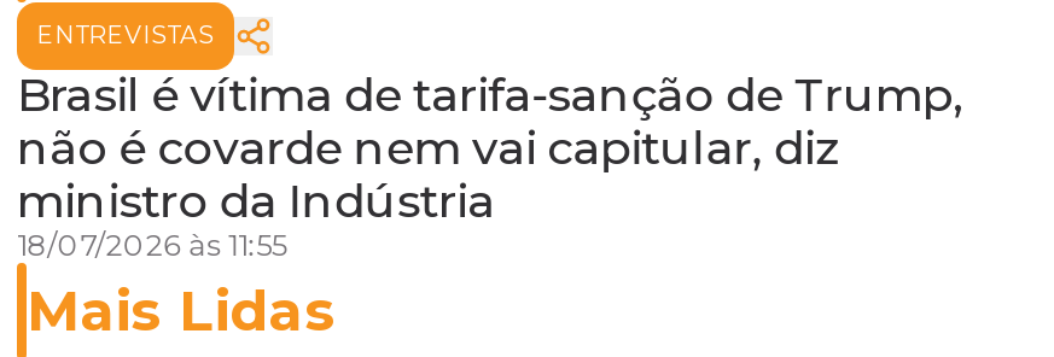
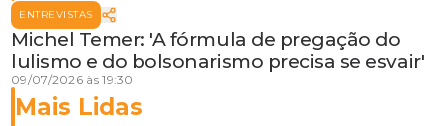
[17,69,963,264] Brasil é vítima de tarifa-sanção de Trump, | não é covarde nem vai capitular, diz | ministro da Indústria | 18/07/2026 às 11:55 -> [11,28,424,87] Michel Temer: 'A fórmula de pregação do | lulismo e do bolsonarismo precisa se esvair' | 09/07/2026 às 19:30

